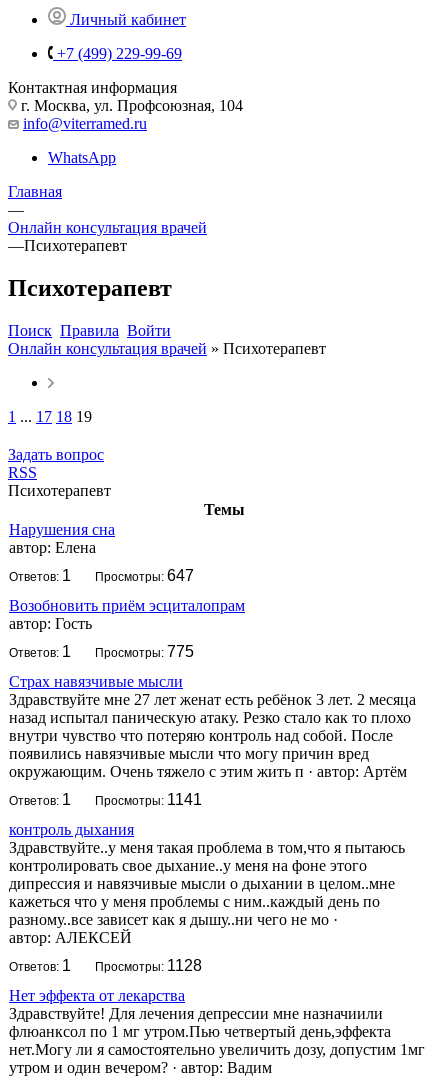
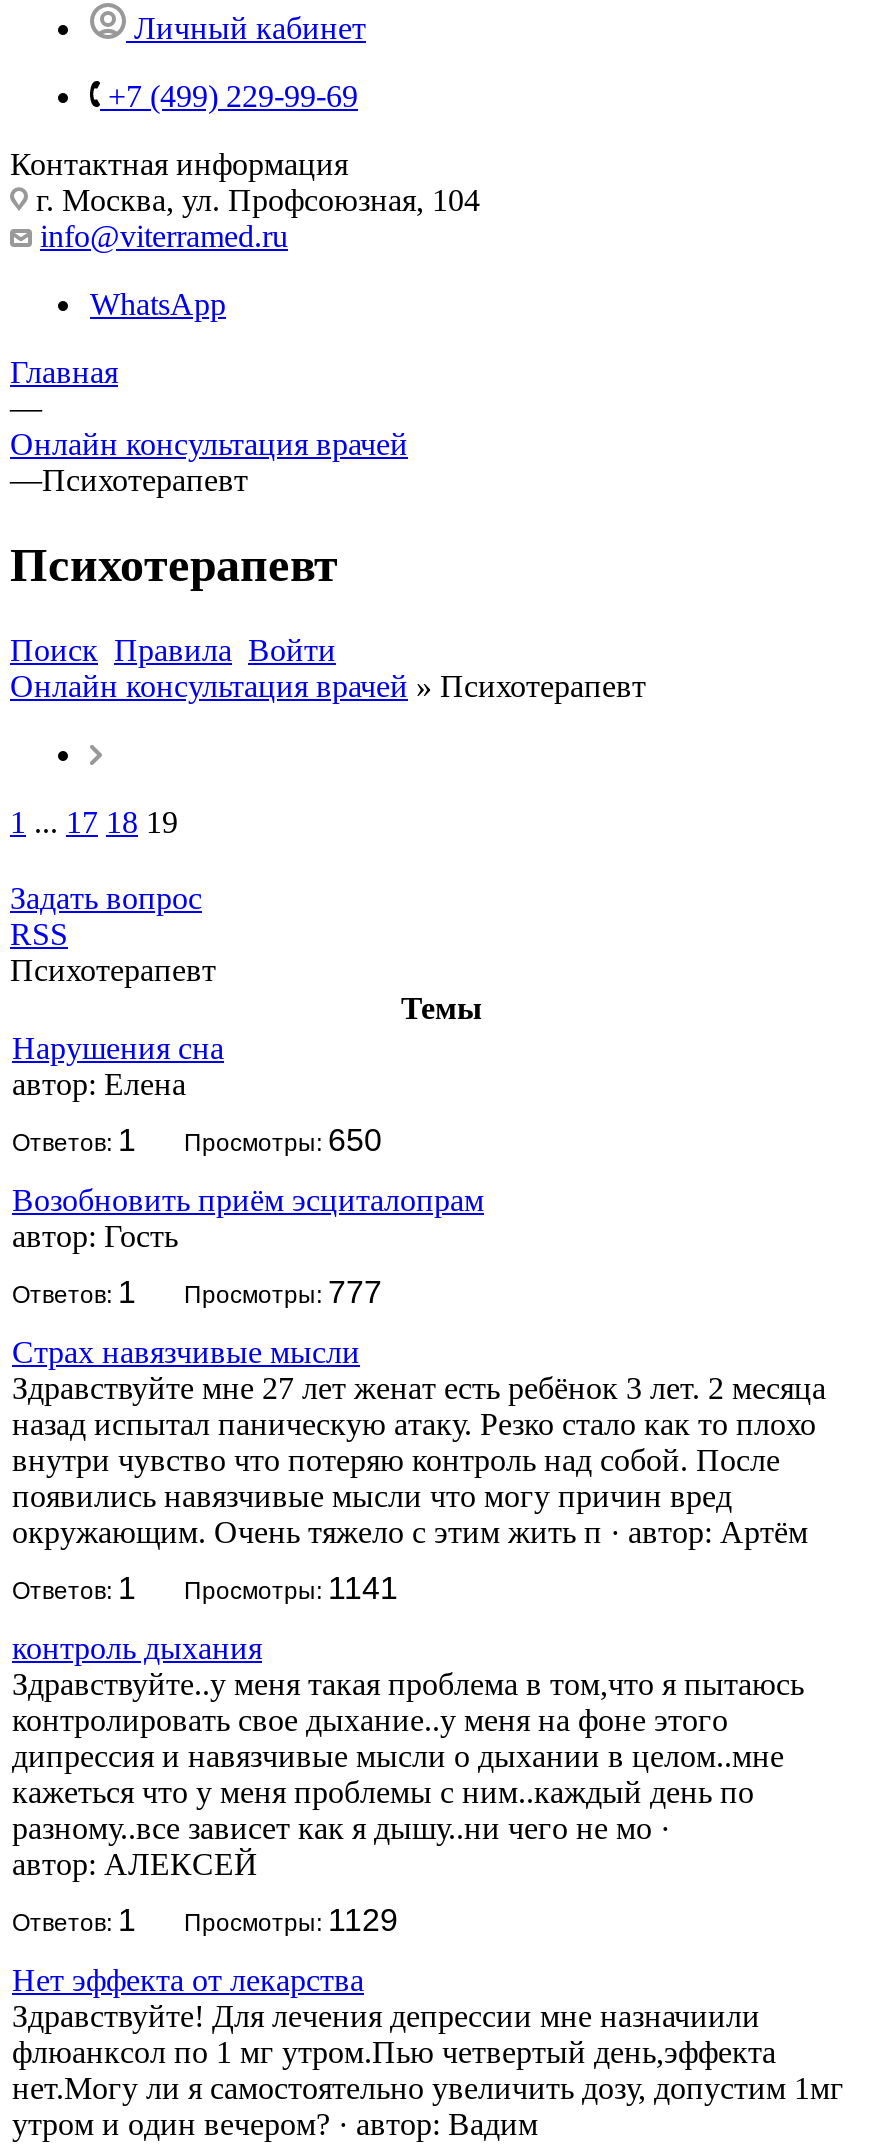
[9,567,194,584] Ответов: 1 Просмотры: 647 -> [12,1123,382,1157] Ответов: 1 Просмотры: 650
[9,643,194,660] Ответов: 1 Просмотры: 775 -> [12,1275,382,1309] Ответов: 1 Просмотры: 777
[9,957,202,974] Ответов: 1 Просмотры: 1128 -> [12,1903,398,1937] Ответов: 1 Просмотры: 1129

